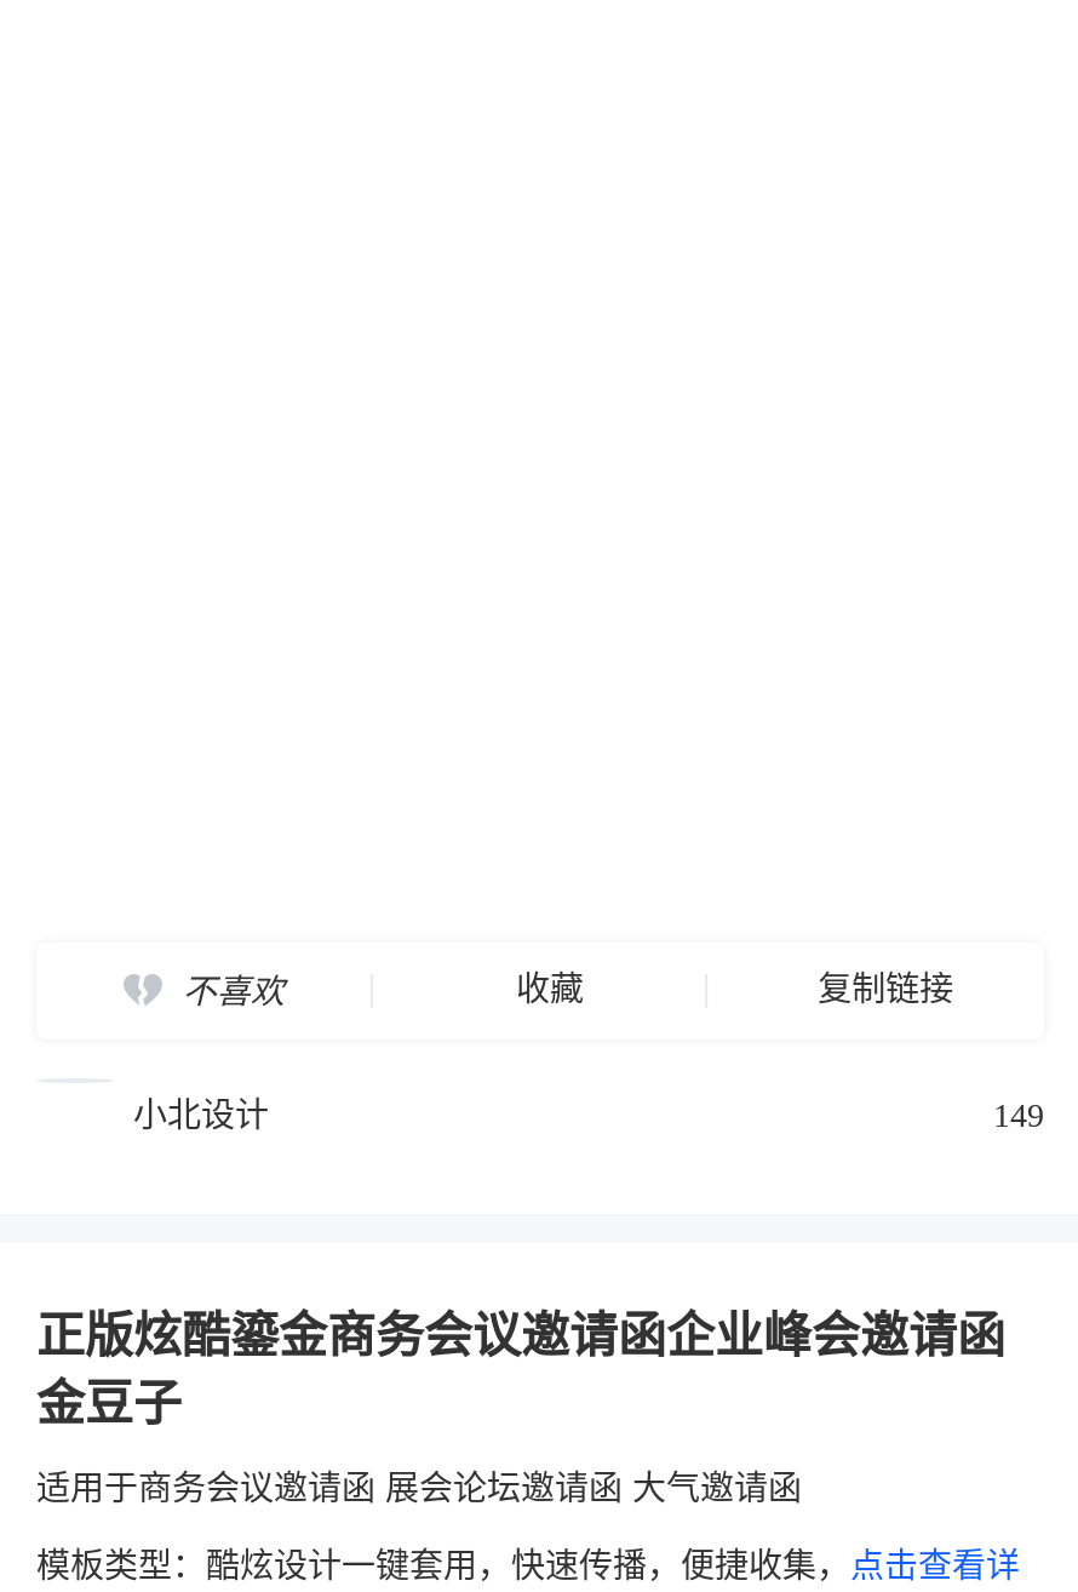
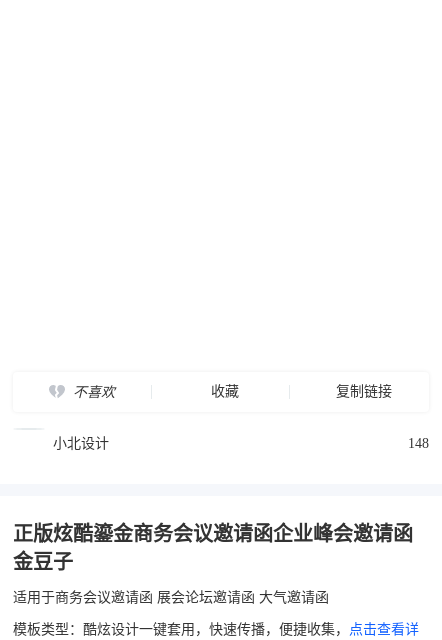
[993,1098,1044,1134] 149 -> [408,436,429,451] 148

